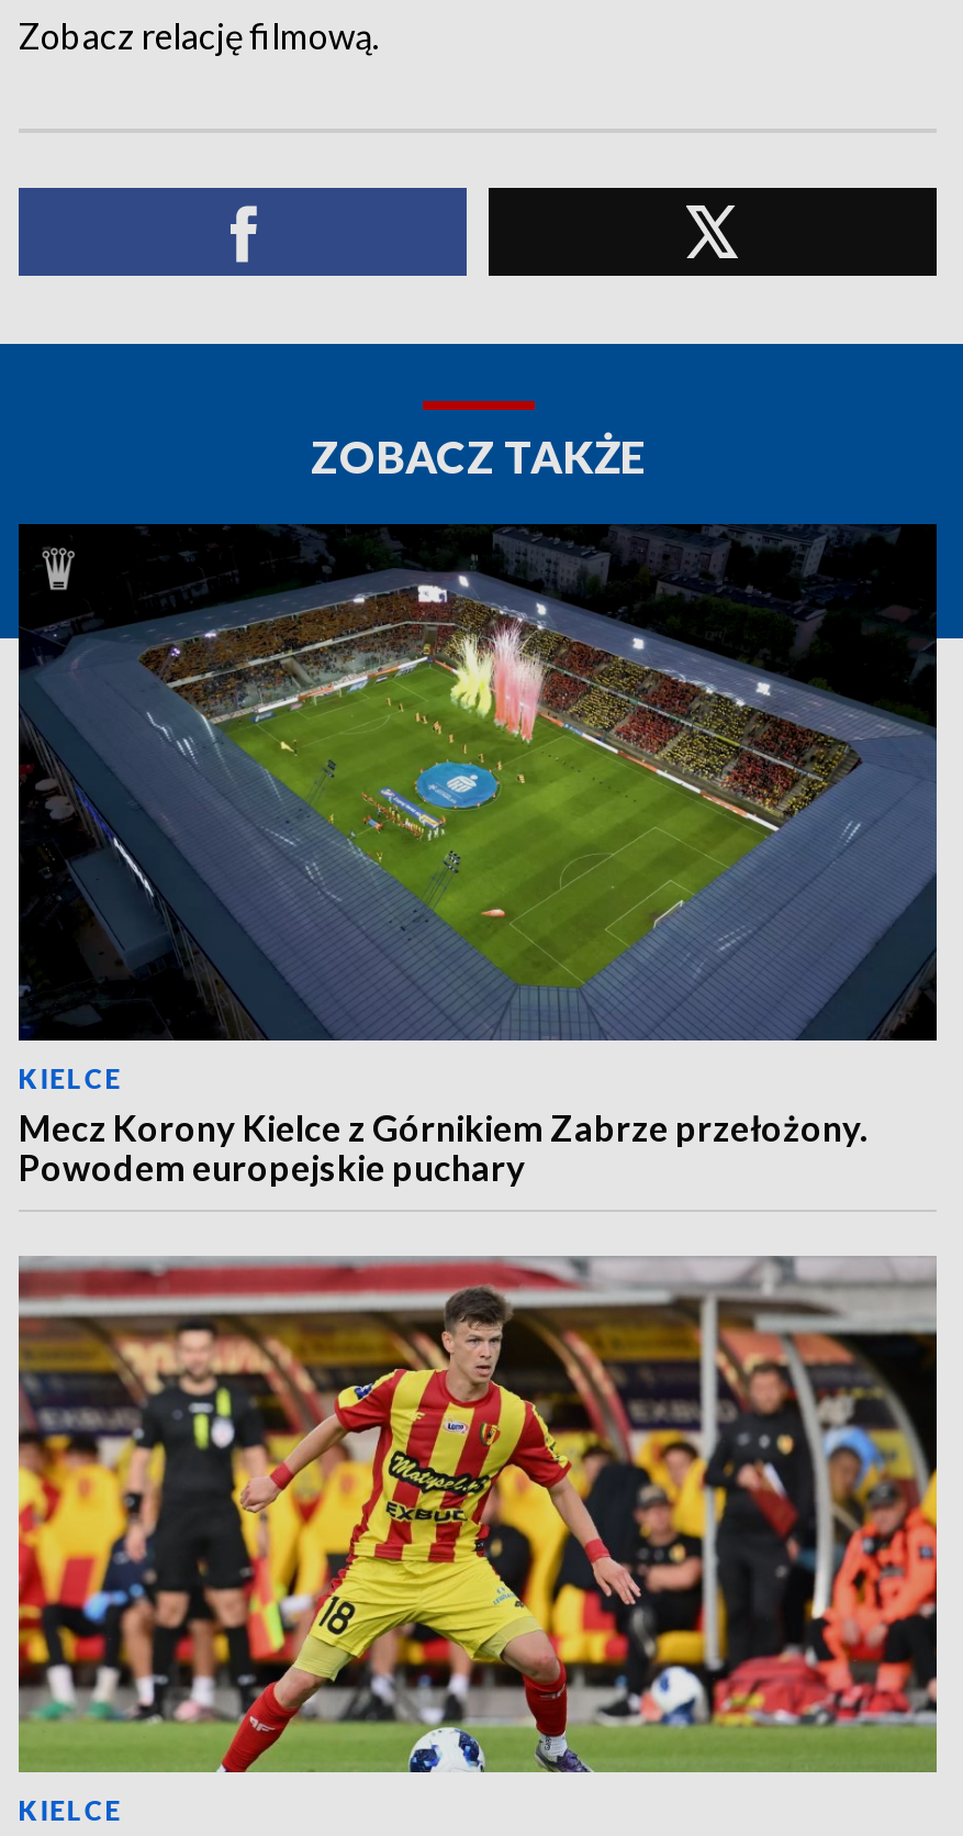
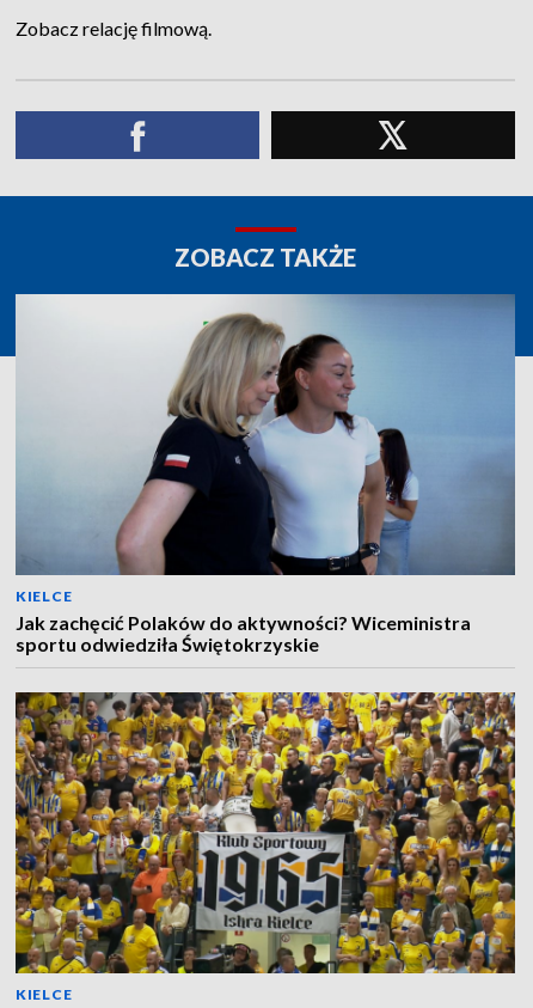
[16,522,939,1188] [image] | Mecz Korony Kielce z Górnikiem Zabrze przełożony. | Powodem europejskie puchary -> [14,293,516,655] [image] | Jak zachęcić Polaków do aktywności? Wiceministra | sportu odwiedziła Świętokrzyskie
[16,1256,939,1774] [image] -> [14,691,516,975] [image]

